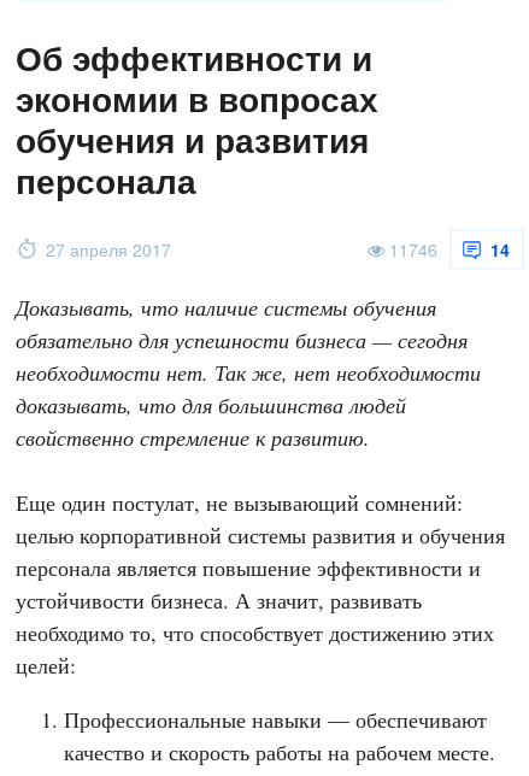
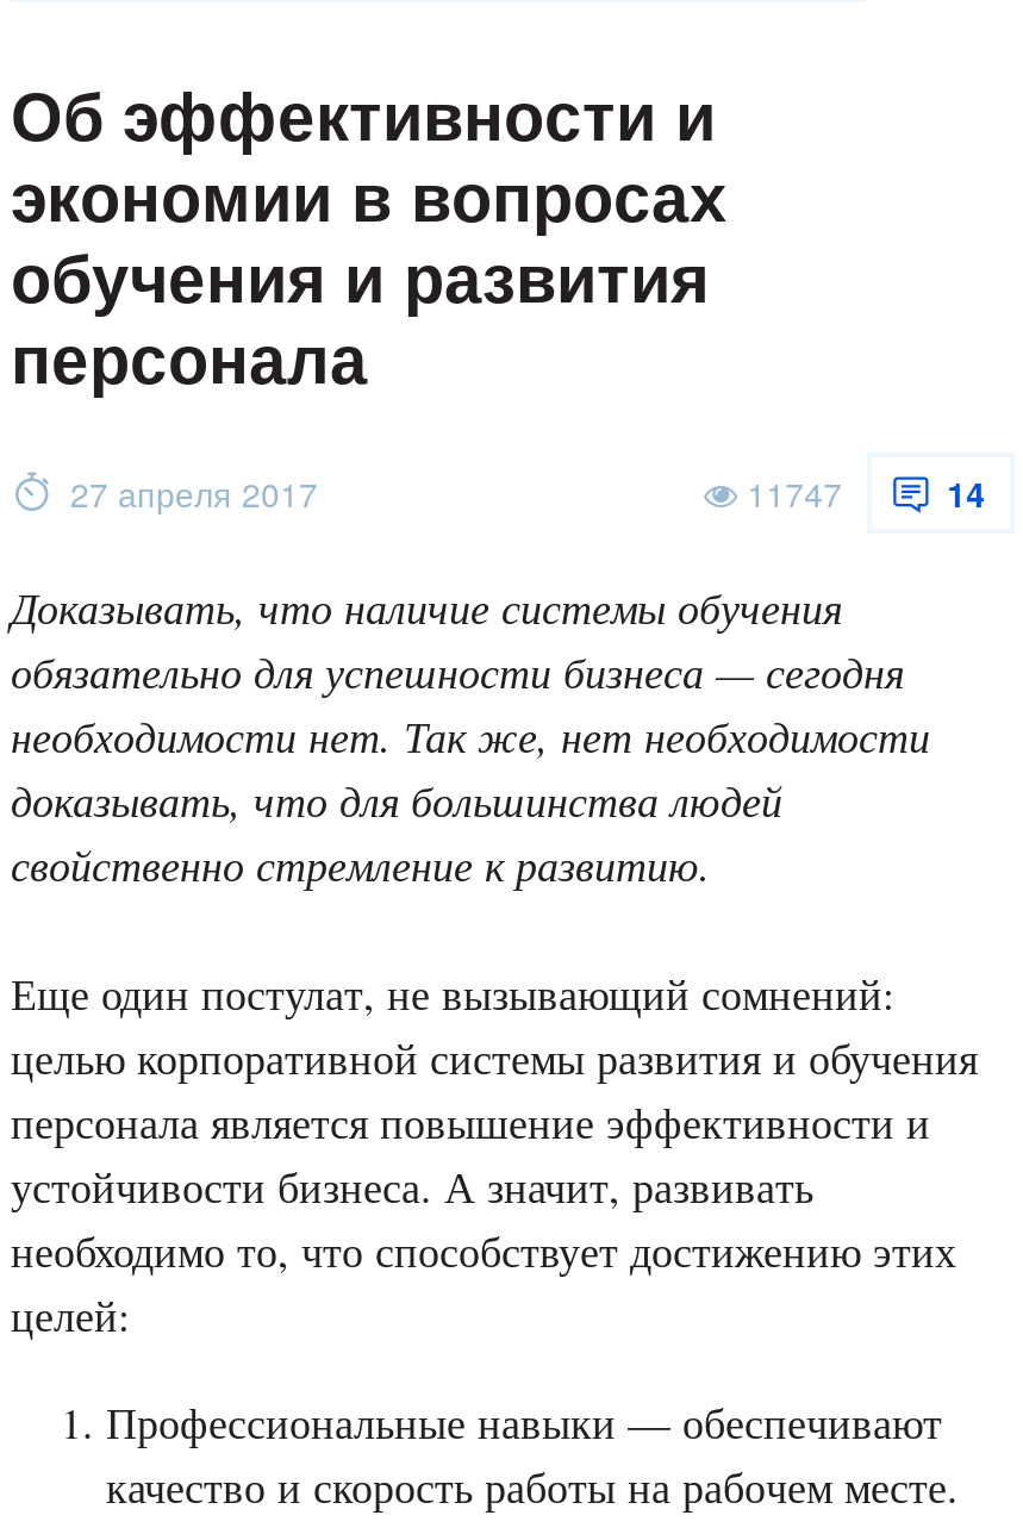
[384,237,437,261] 11746 -> [737,469,842,517] 11747

